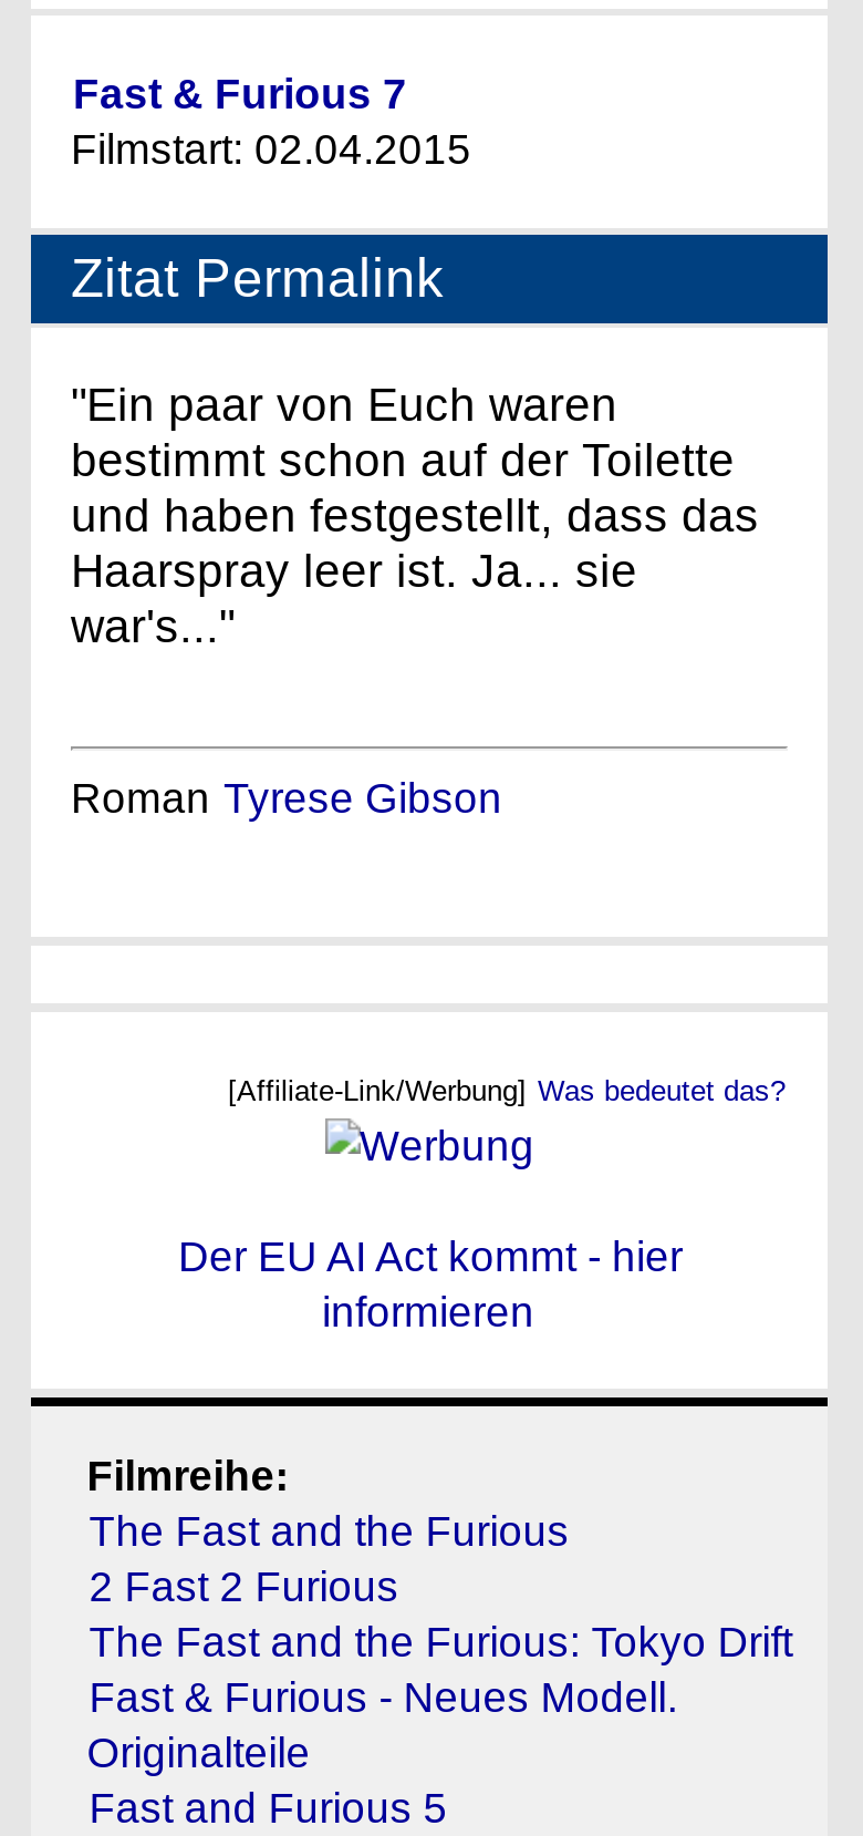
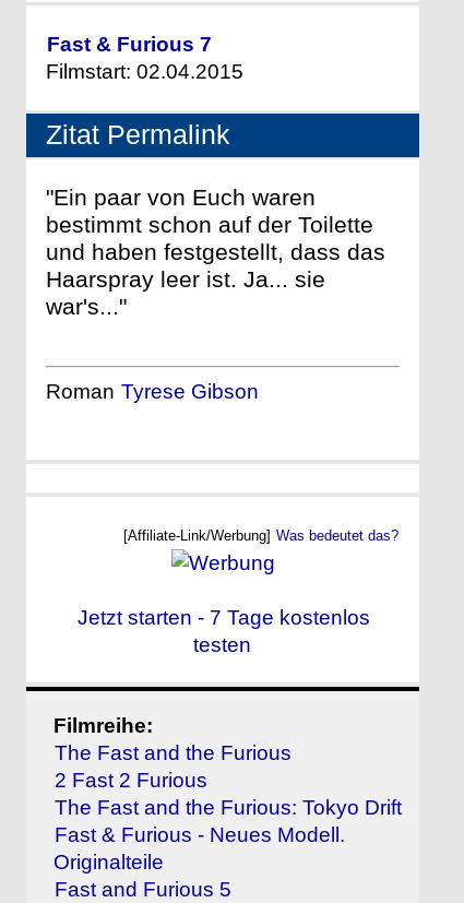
[178,1233,683,1335] Der EU AI Act kommt - hier | informieren -> [77,606,370,656] Jetzt starten - 7 Tage kostenlos | testen

